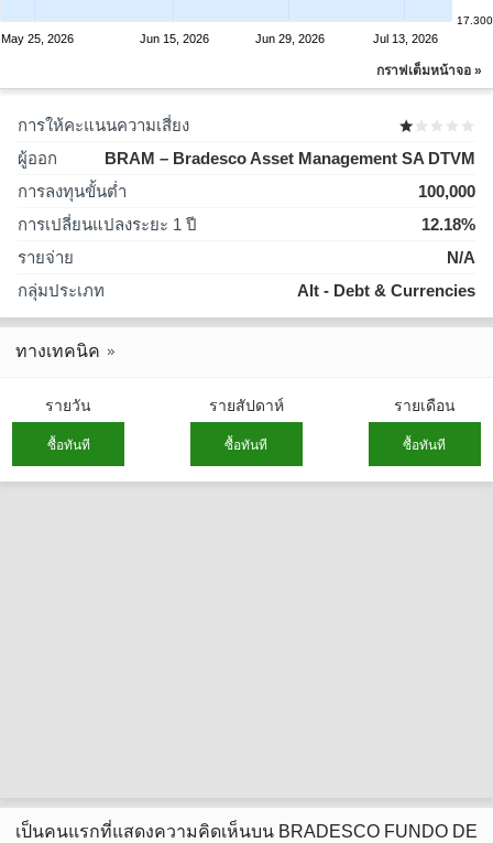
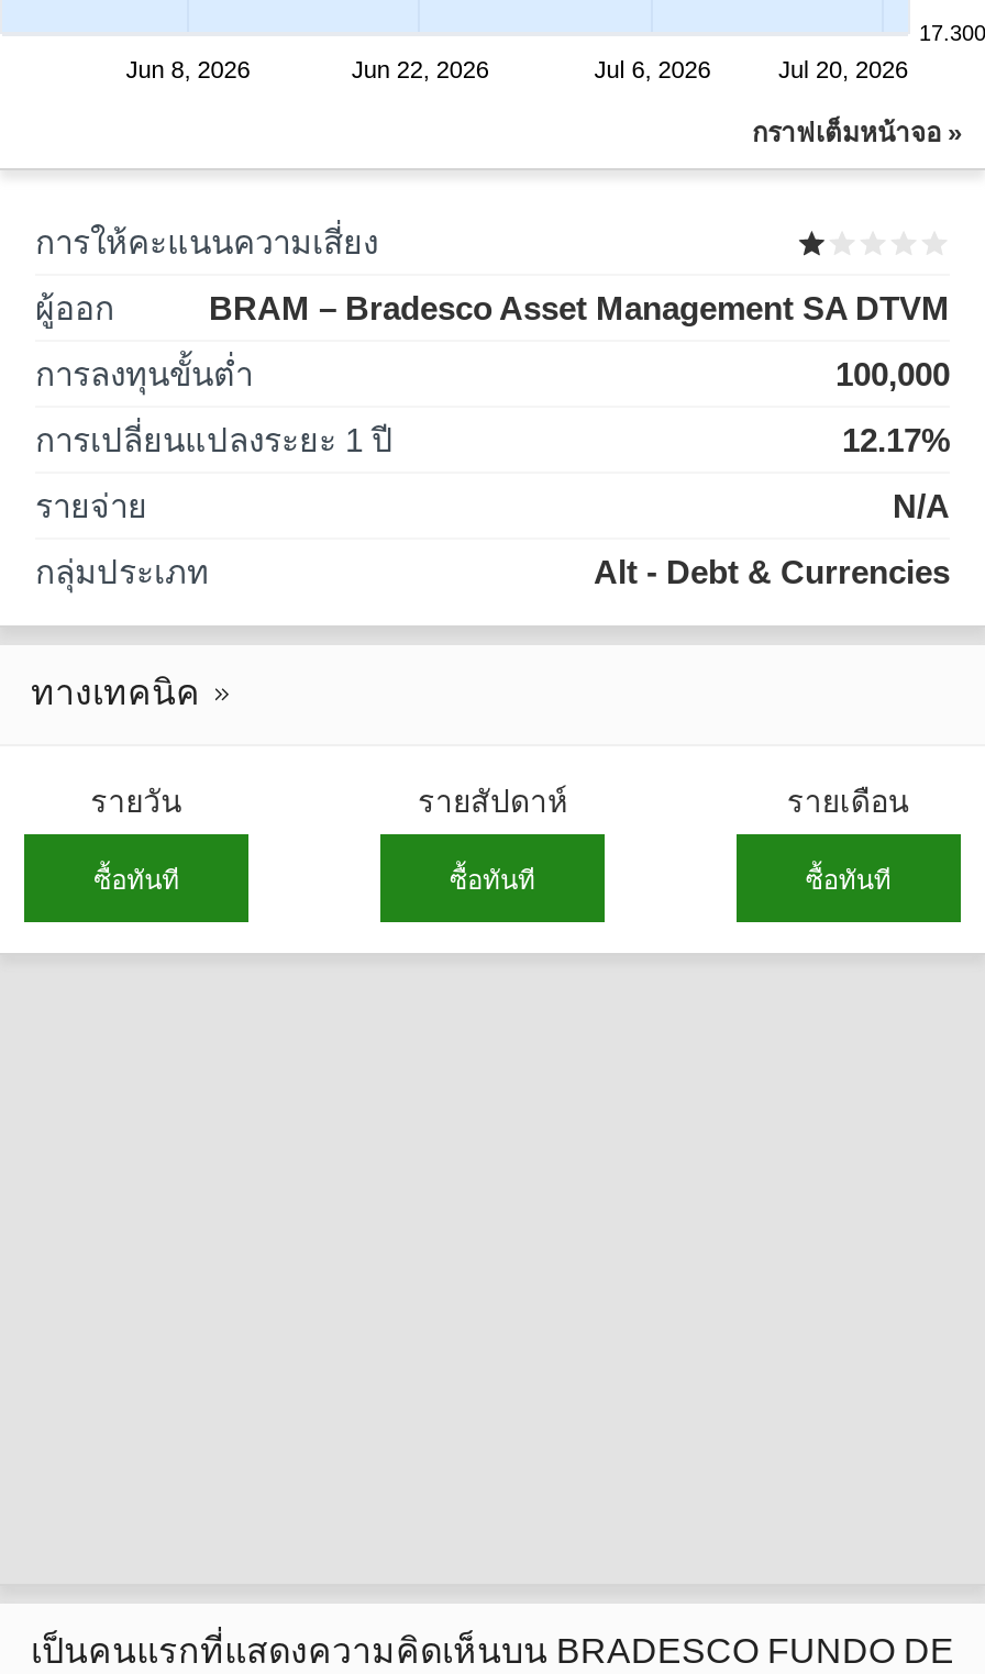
[1,32,438,45] Jun 15, 2026 | Jun 29, 2026 | Jul 13, 2026 | May 25, 2026 -> [126,56,908,84] Jun 8, 2026 | Jun 22, 2026 | Jul 6, 2026 | Jul 20, 2026
[421,215,475,234] 12.18% -> [842,421,950,458] 12.17%

